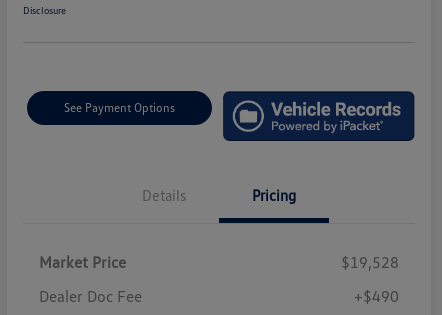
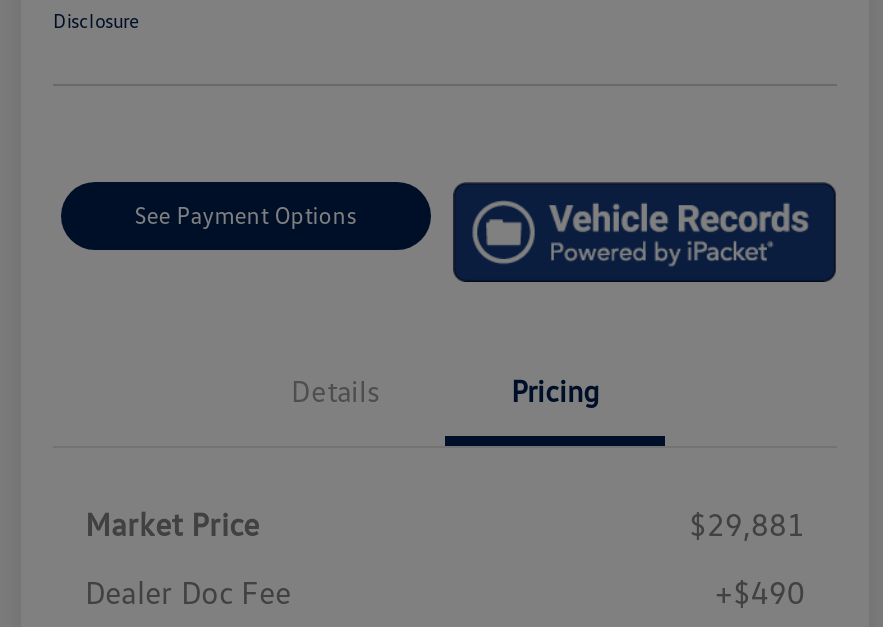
[341,252,399,272] $19,528 -> [689,504,805,544] $29,881

